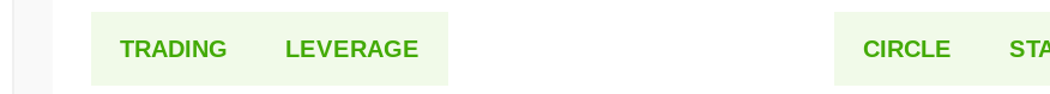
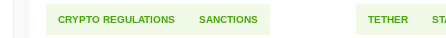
[120,35,420,61] TRADING | LEVERAGE -> [58,14,258,25] CRYPTO REGULATIONS | SANCTIONS
[863,35,952,61] CIRCLE -> [368,14,408,25] TETHER

